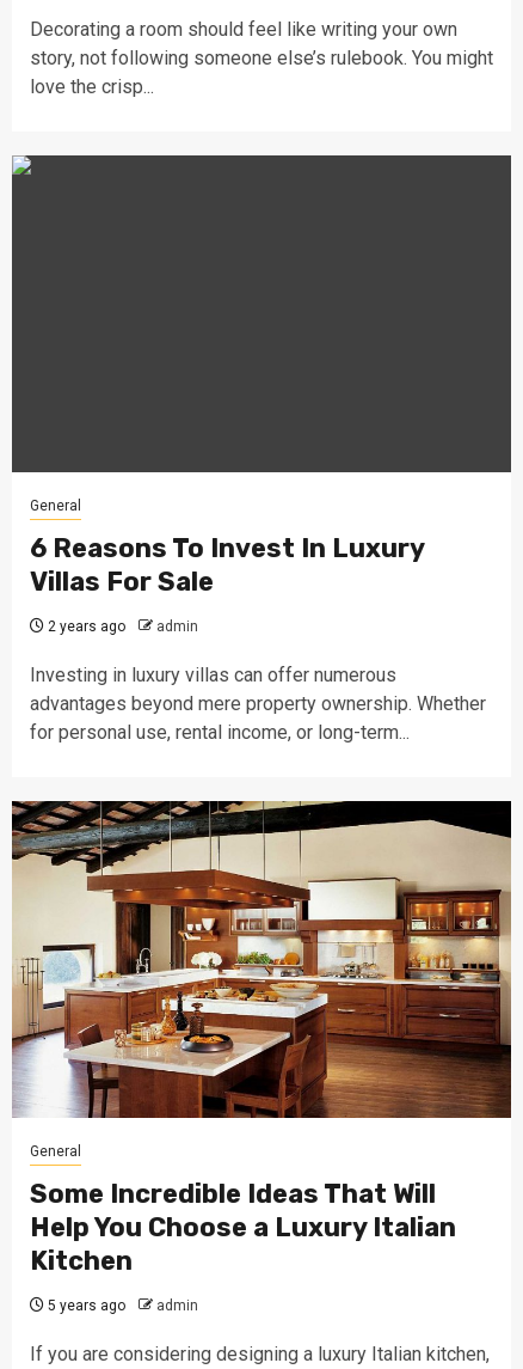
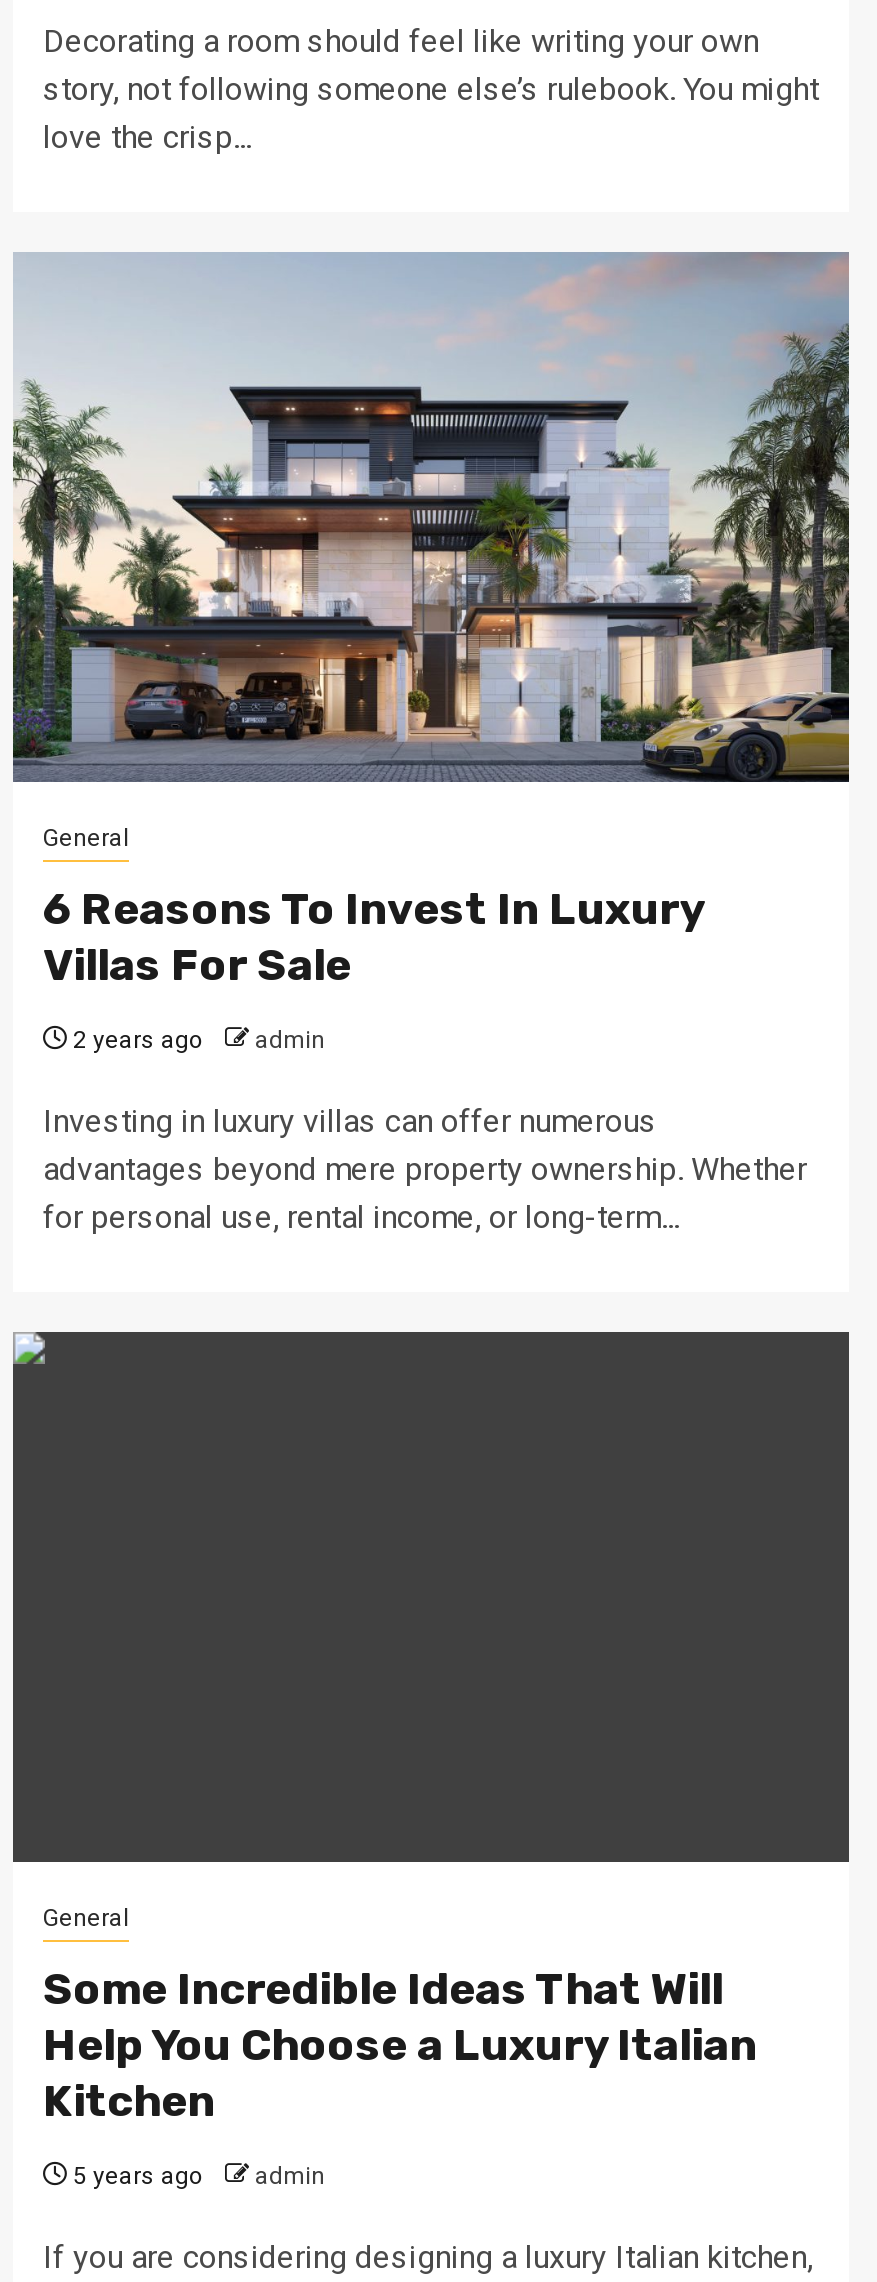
none -> [13,252,849,782] [image]
[11,800,512,1118] [image] -> none

